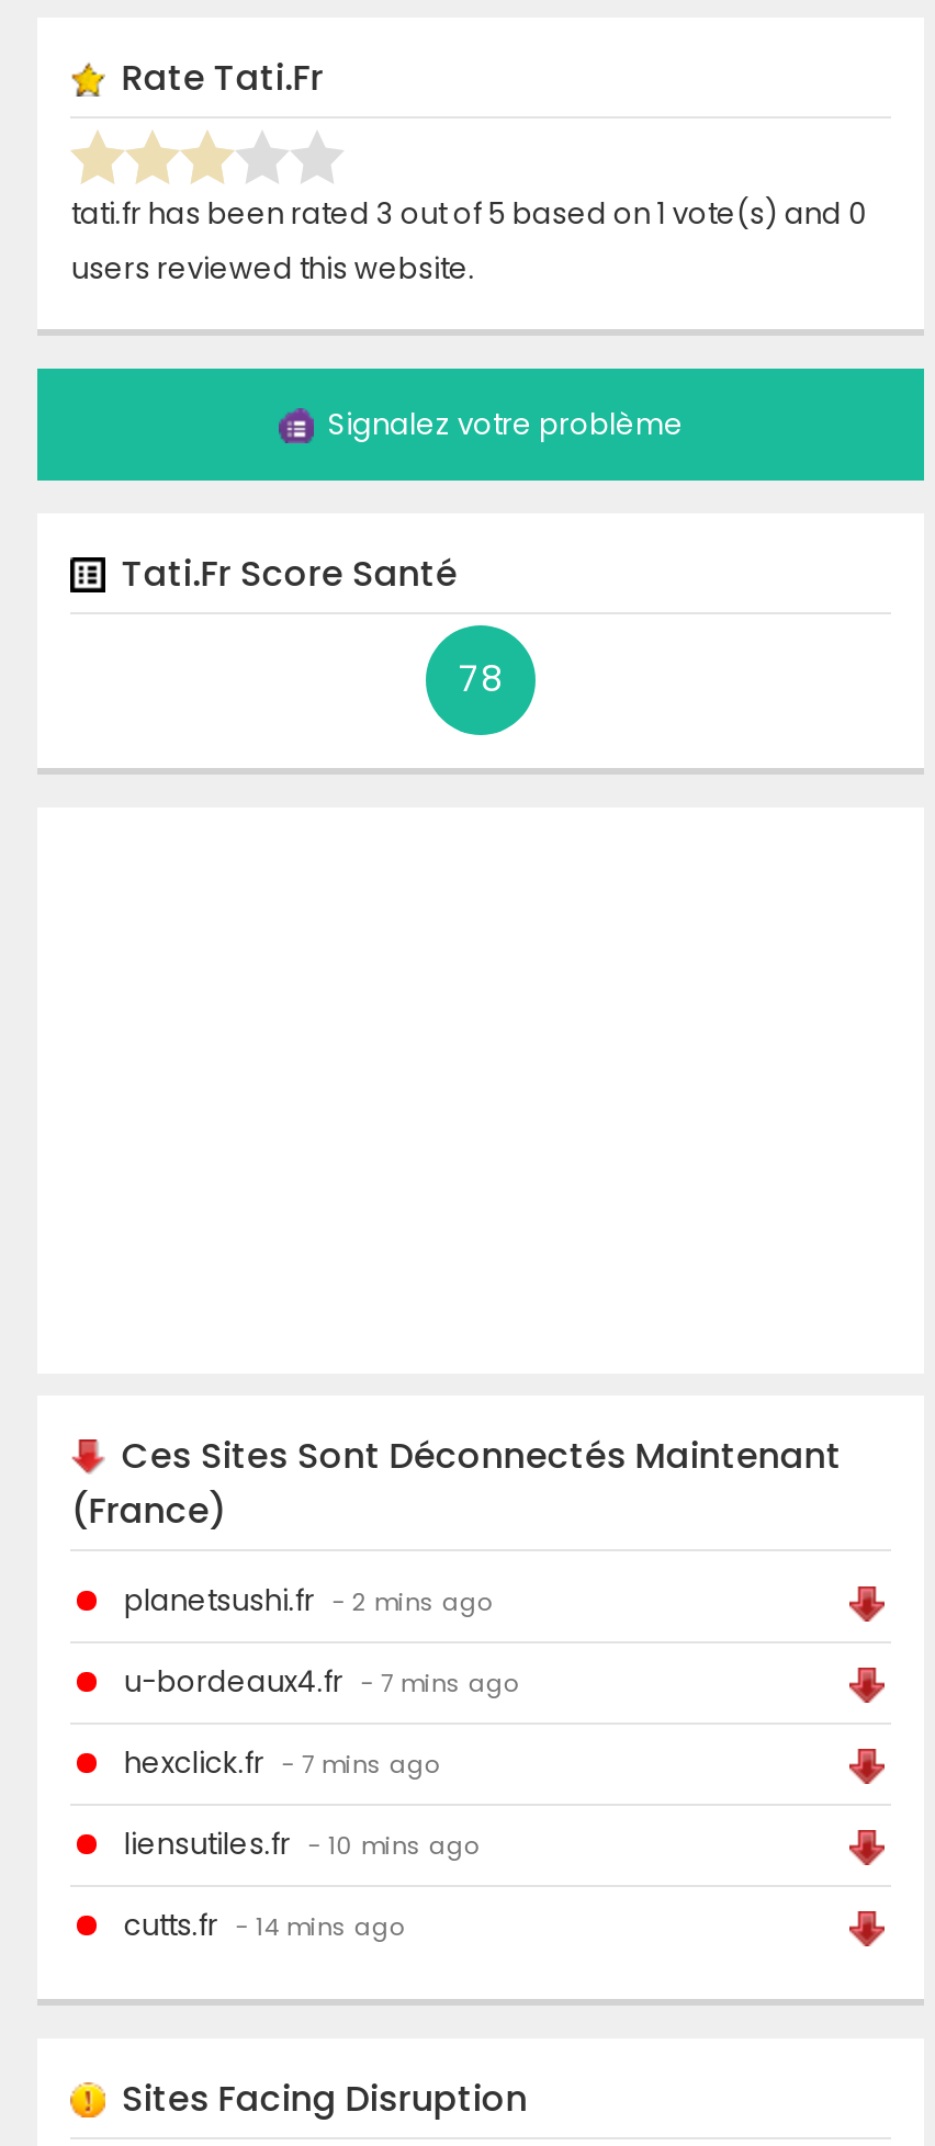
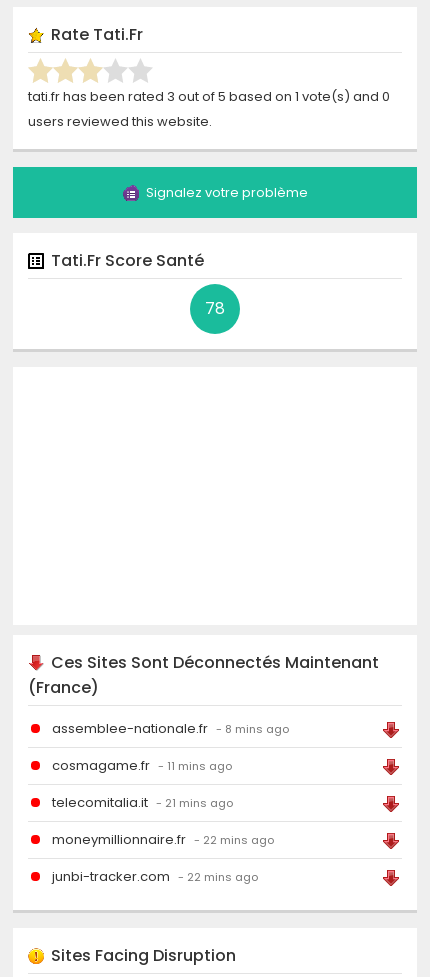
[124,1579,493,1621] planetsushi.fr - 2 mins ago -> [52,719,289,738] assemblee-nationale.fr - 8 mins ago
[124,1660,519,1702] u-bordeaux4.fr - 7 mins ago -> [52,756,232,775] cosmagame.fr - 11 mins ago
[124,1741,440,1783] hexclick.fr - 7 mins ago -> [52,793,233,812] telecomitalia.it - 21 mins ago
[124,1823,479,1864] liensutiles.fr - 10 mins ago -> [52,830,274,849] moneymillionnaire.fr - 22 mins ago
[124,1904,405,1945] cutts.fr - 14 mins ago -> [52,867,258,886] junbi-tracker.com - 22 mins ago

